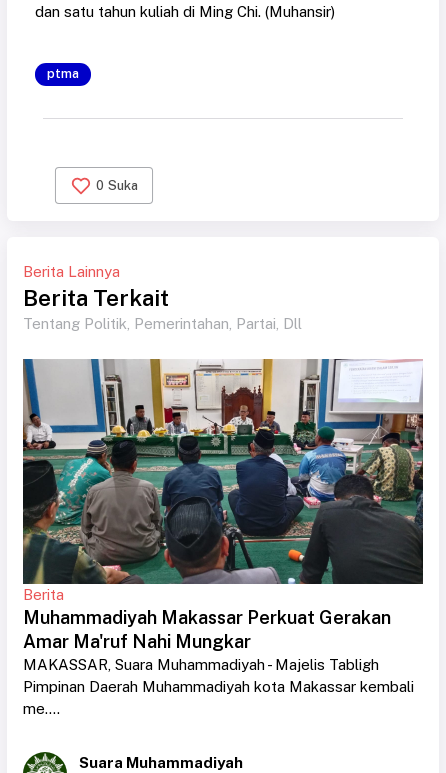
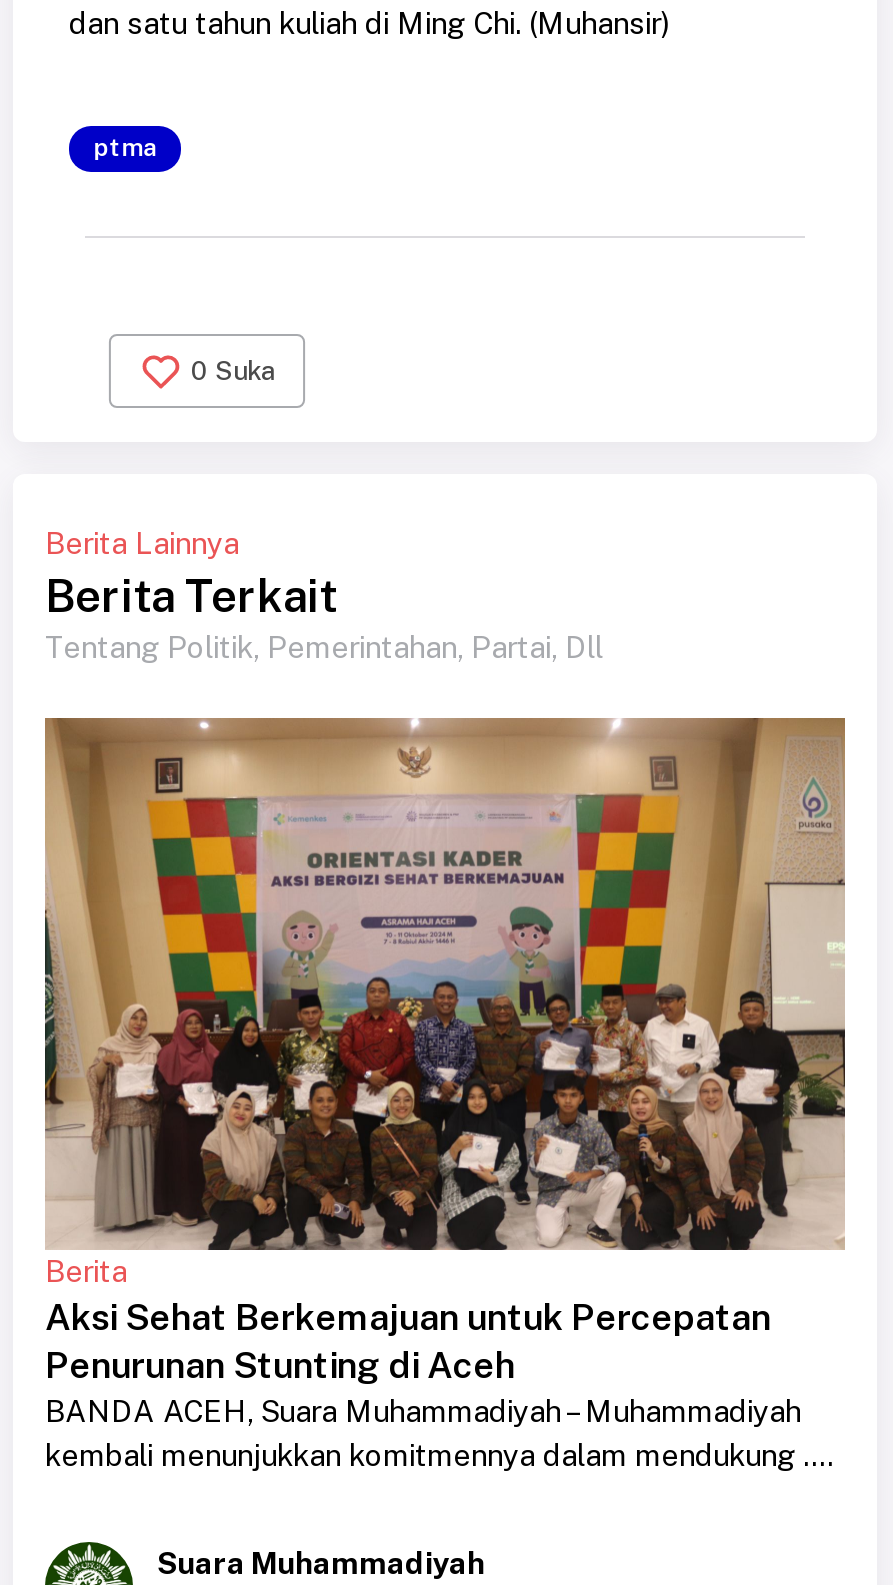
[22,358,424,716] [image] | Muhammadiyah Makassar Perkuat Gerakan | Amar Ma'ruf Nahi Mungkar | MAKASSAR, Suara Muhammadiyah - Majelis Tabligh | Pimpinan Daerah Muhammadiyah kota Makassar kembali | me.... -> [45,716,847,1472] [image] | Aksi Sehat Berkemajuan untuk Percepatan | Penurunan Stunting di Aceh | BANDA ACEH, Suara Muhammadiyah – Muhammadiyah | kembali menunjukkan komitmennya dalam mendukung ....
moved [23,585,64,602] -> [45,1254,127,1288]: Berita

